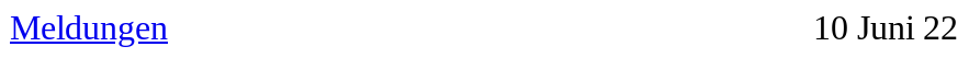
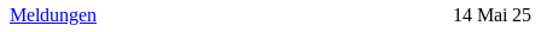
[813,10,958,47] 10 Juni 22 -> [453,5,531,25] 14 Mai 25

